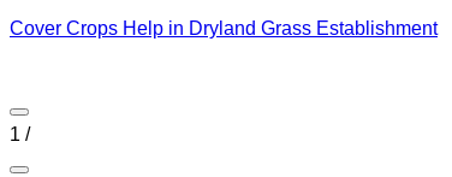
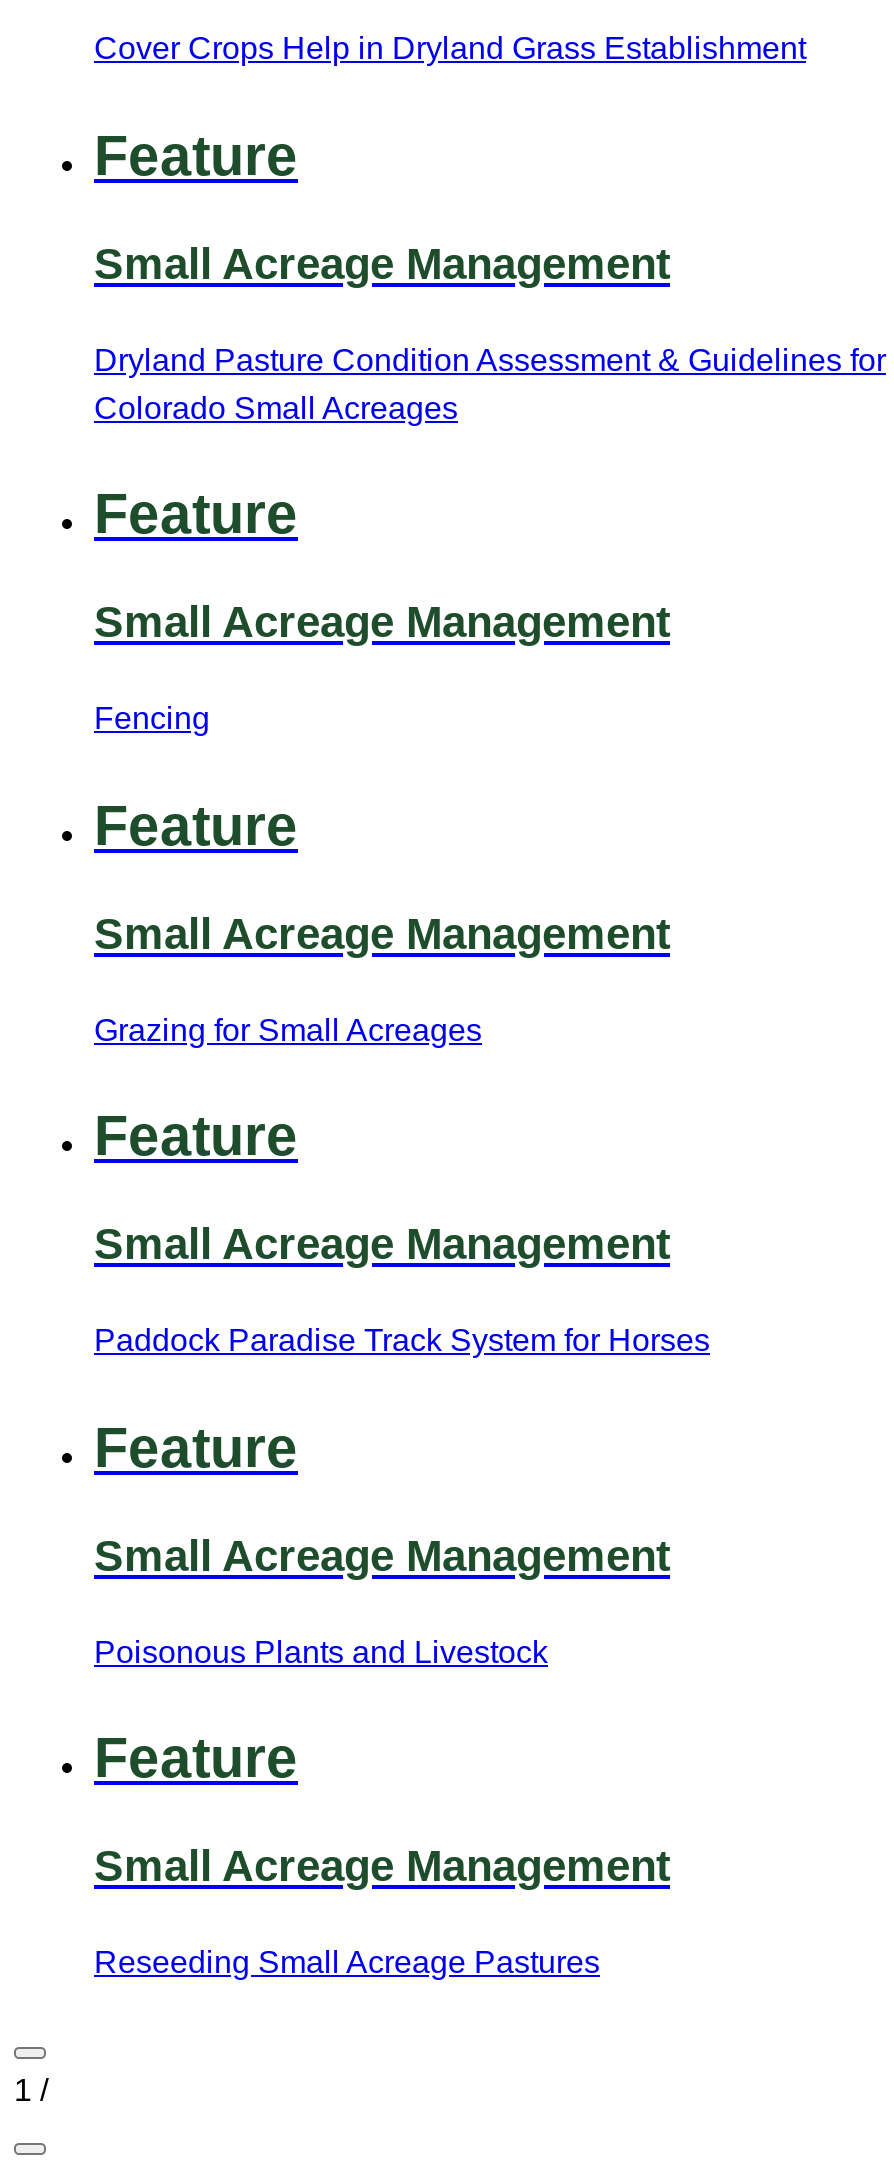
none -> [94,125,886,1980] Feature | Small Acreage Management | Dryland Pasture Condition Assessment & Guidelines for | Colorado Small Acreages | Feature | Small Acreage Management | Fencing | Feature | Small Acreage Management | Grazing for Small Acreages | Feature | Small Acreage Management | Paddock Paradise Track System for Horses | Feature | Small Acreage Management | Poisonous Plants and Livestock | Feature | Small Acreage Management | Reseeding Small Acreage Pastures

